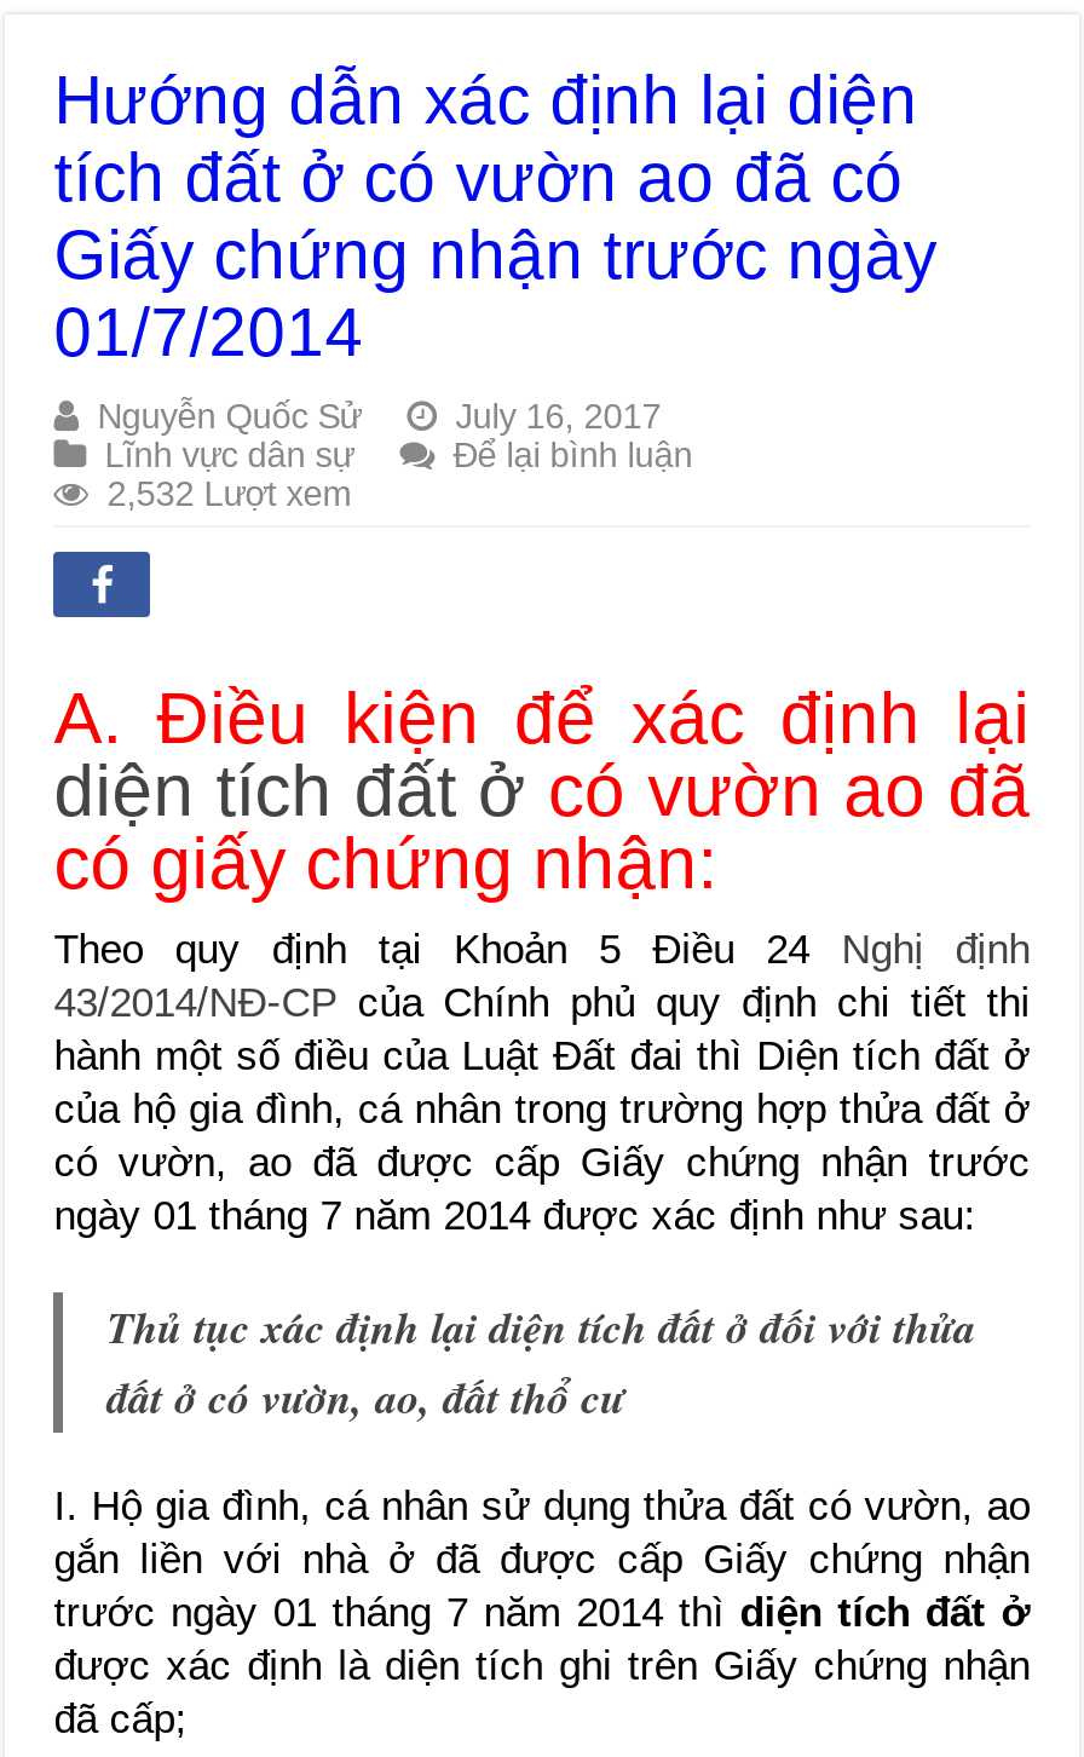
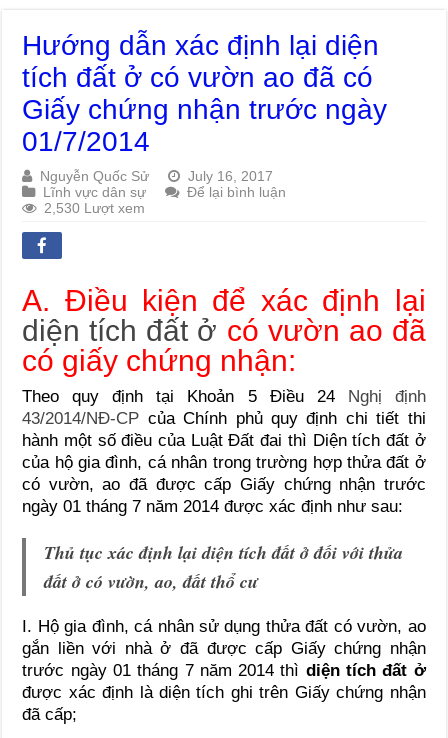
[107,474,351,513] 2,532 Lượt xem -> [44,200,145,216] 2,530 Lượt xem

